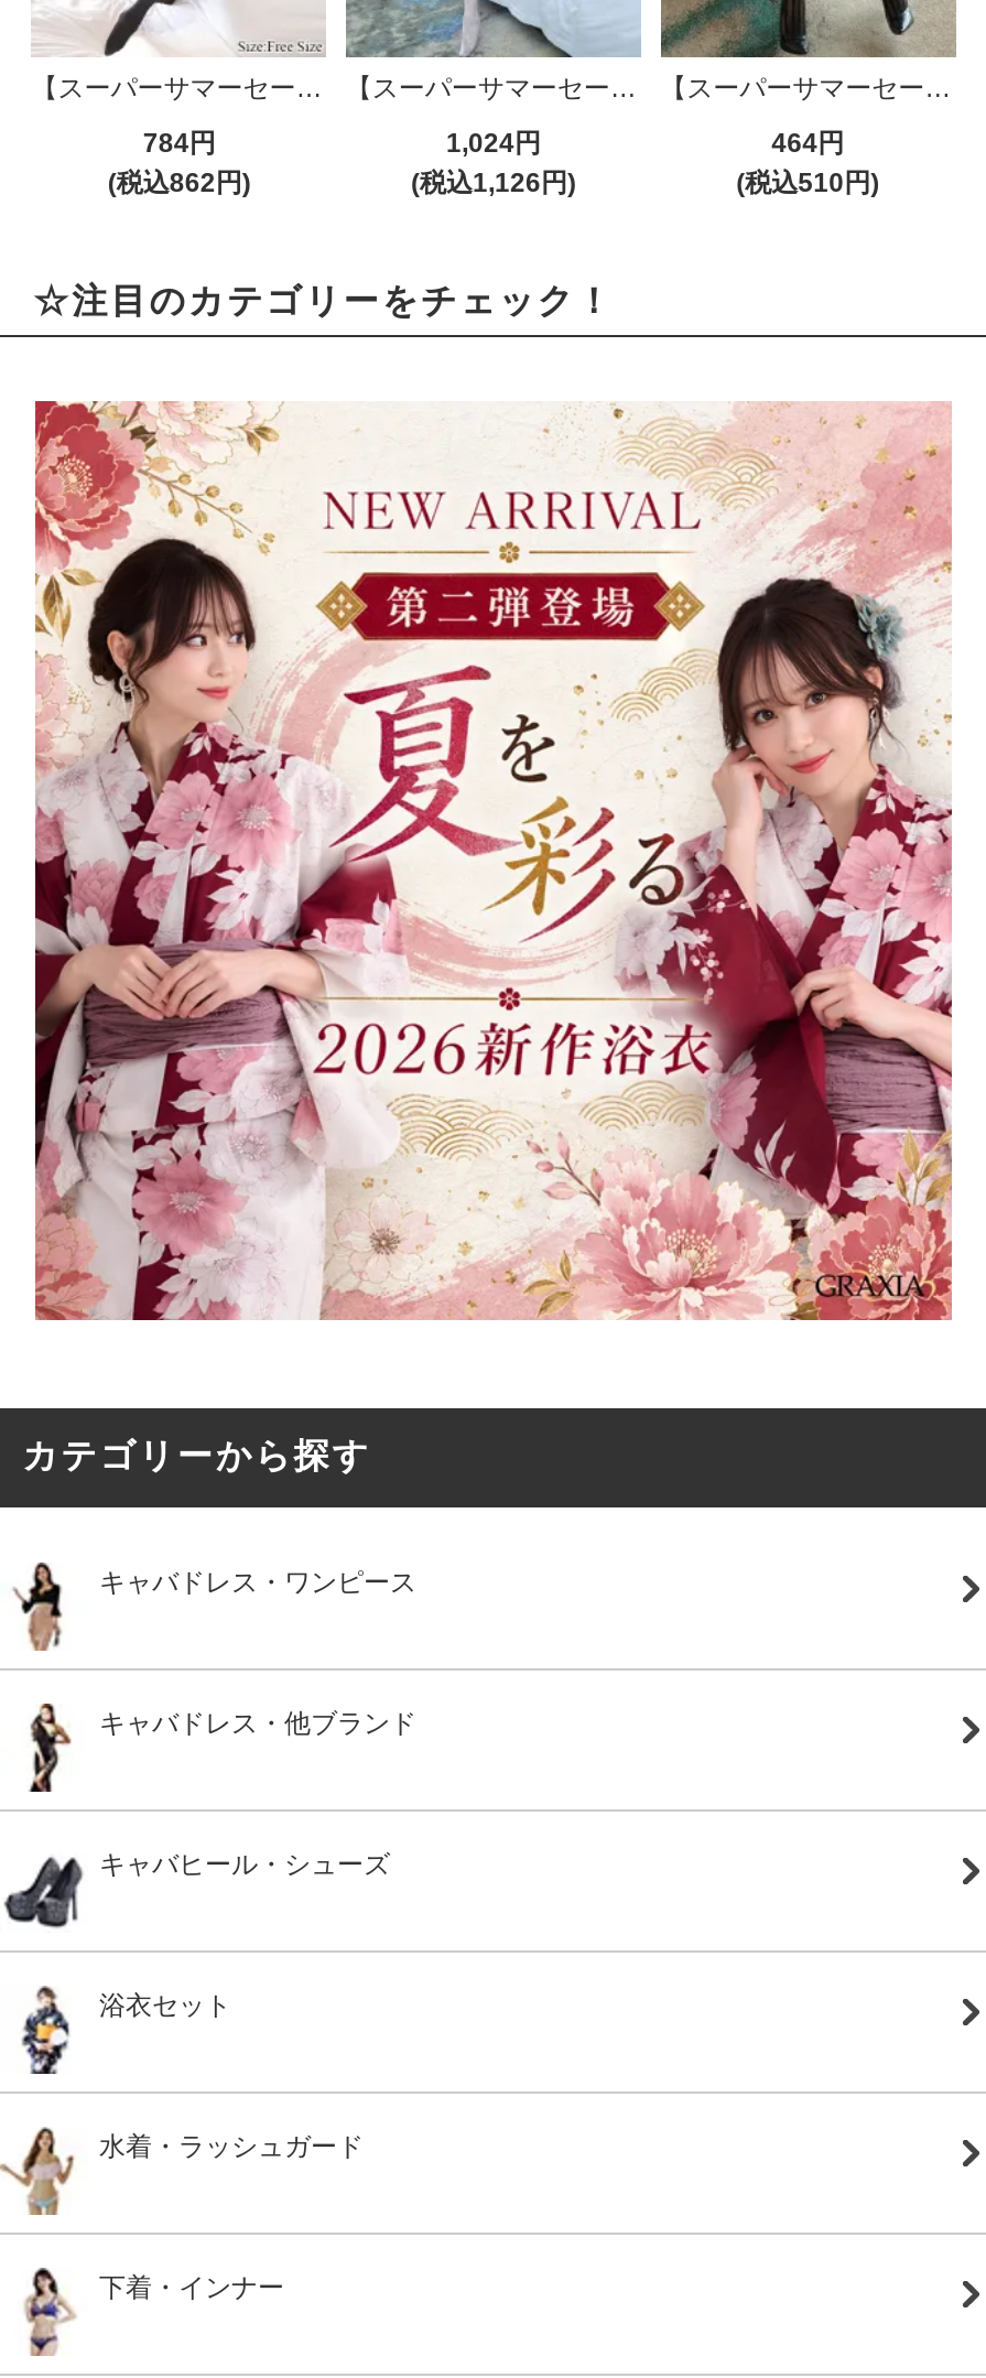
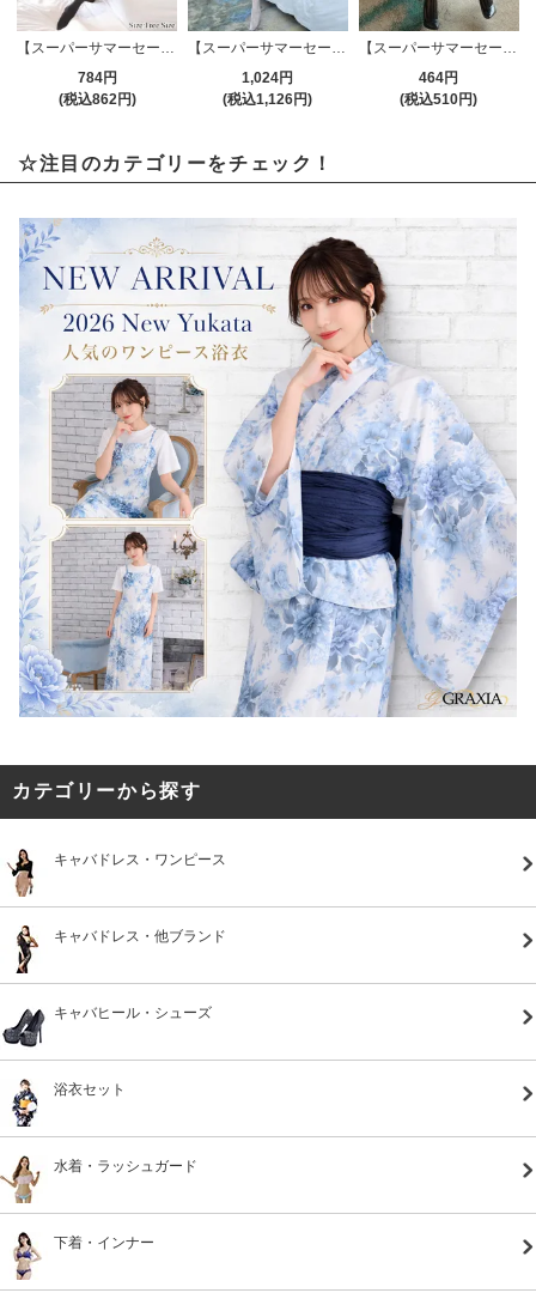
[33,399,954,1322] [image] -> [19,218,517,718] [image]

